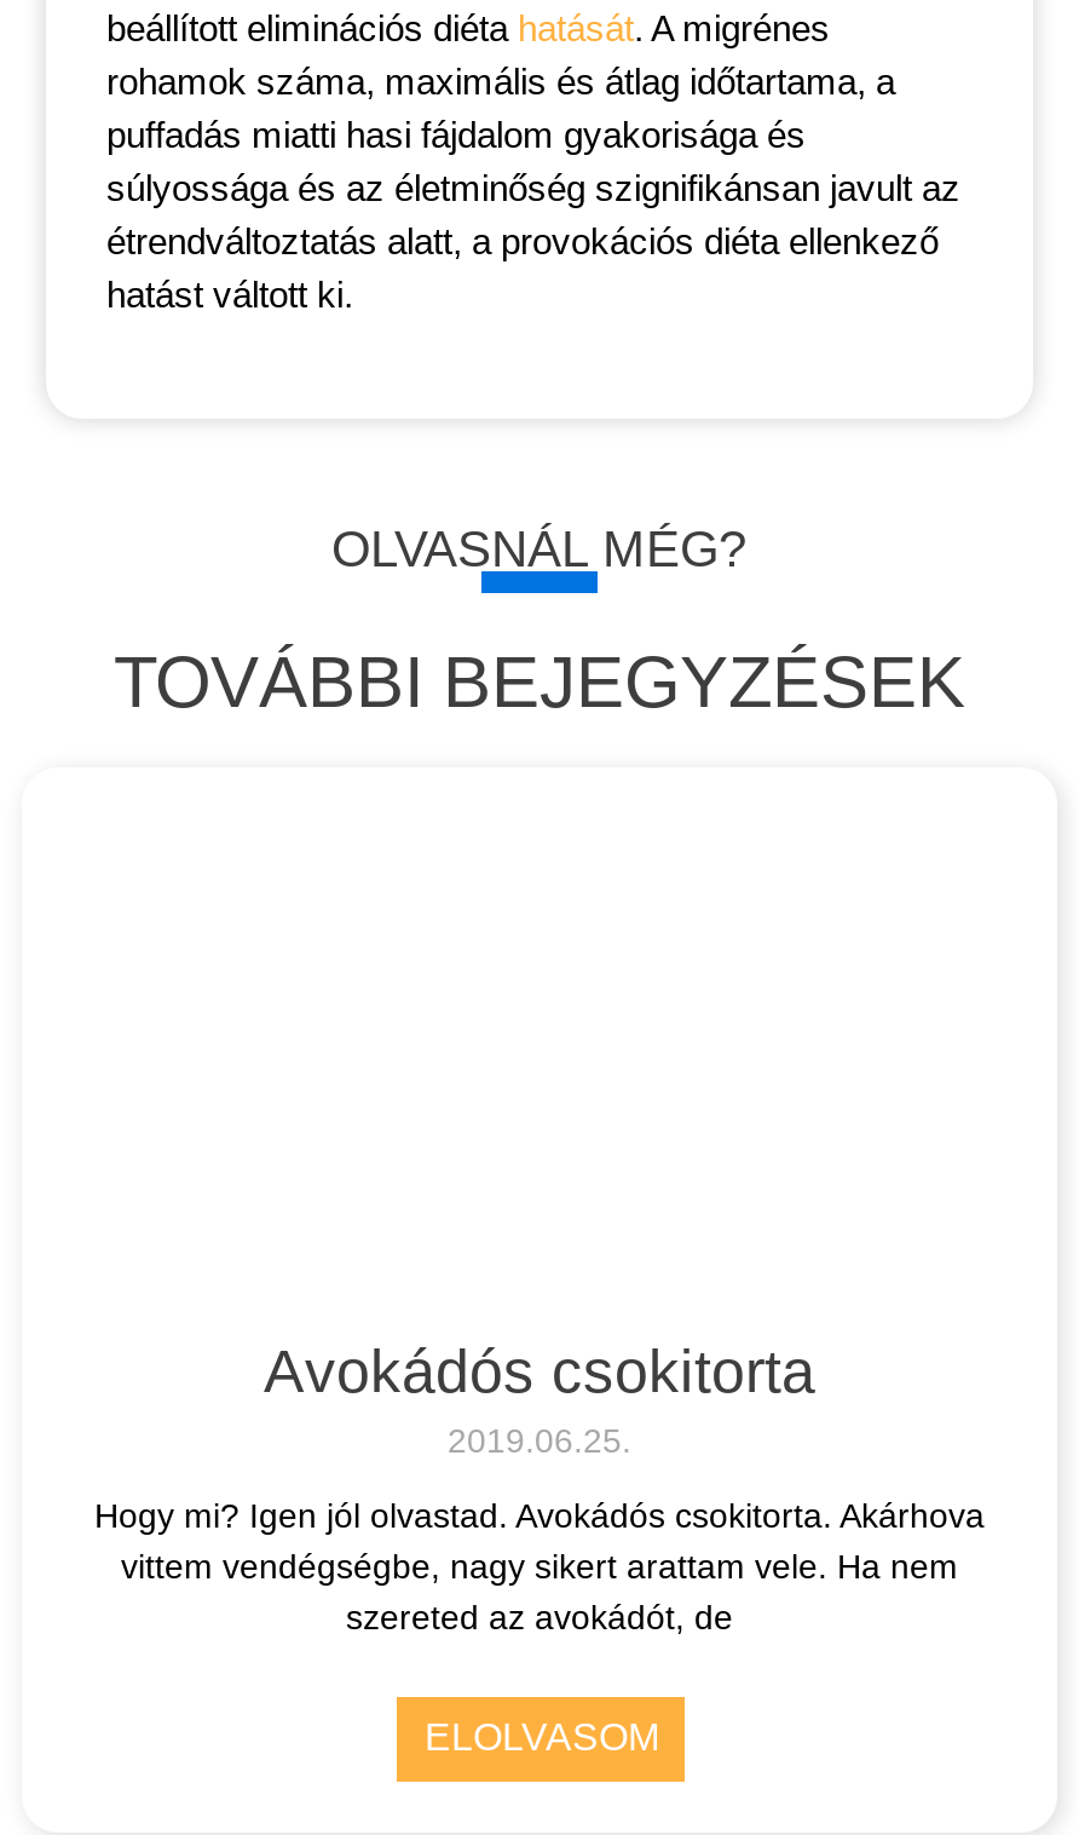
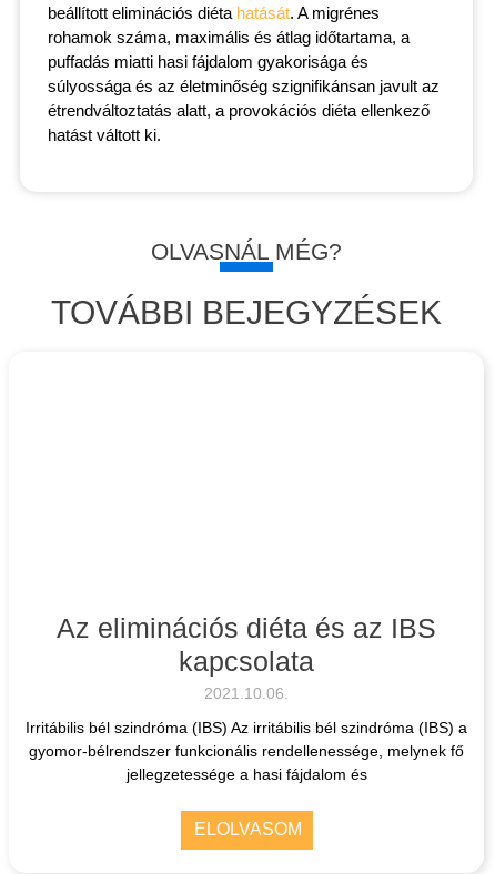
[264,1336,815,1460] Avokádós csokitorta | 2019.06.25. -> [57,612,436,702] Az eliminációs diéta és az IBS | kapcsolata | 2021.10.06.
[94,1496,985,1636] Hogy mi? Igen jól olvastad. Avokádós csokitorta. Akárhova | vittem vendégségbe, nagy sikert arattam vele. Ha nem | szereted az avokádót, de -> [26,719,467,783] Irritábilis bél szindróma (IBS) Az irritábilis bél szindróma (IBS) a | gyomor-bélrendszer funkcionális rendellenessége, melynek fő | jellegzetessége a hasi fájdalom és

